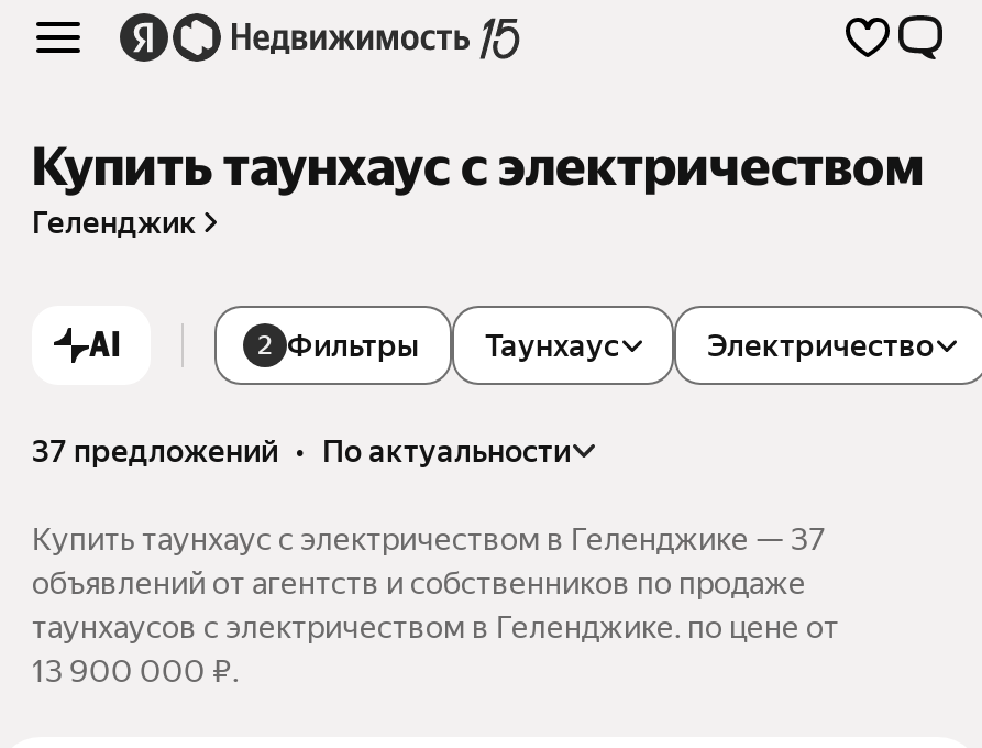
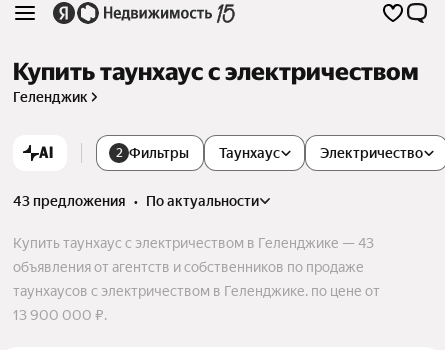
[32,433,571,468] 37 предложений • по актуальности -> [13,193,259,209] 43 предложения • по актуальности
[32,521,826,556] Купить таунхаус с электричеством в Геленджике — 37 -> [13,235,374,251] Купить таунхаус с электричеством в Геленджике — 43
[32,565,806,600] объявлений от агентств и собственников по продаже -> [13,259,364,275] объявления от агентств и собственников по продаже

